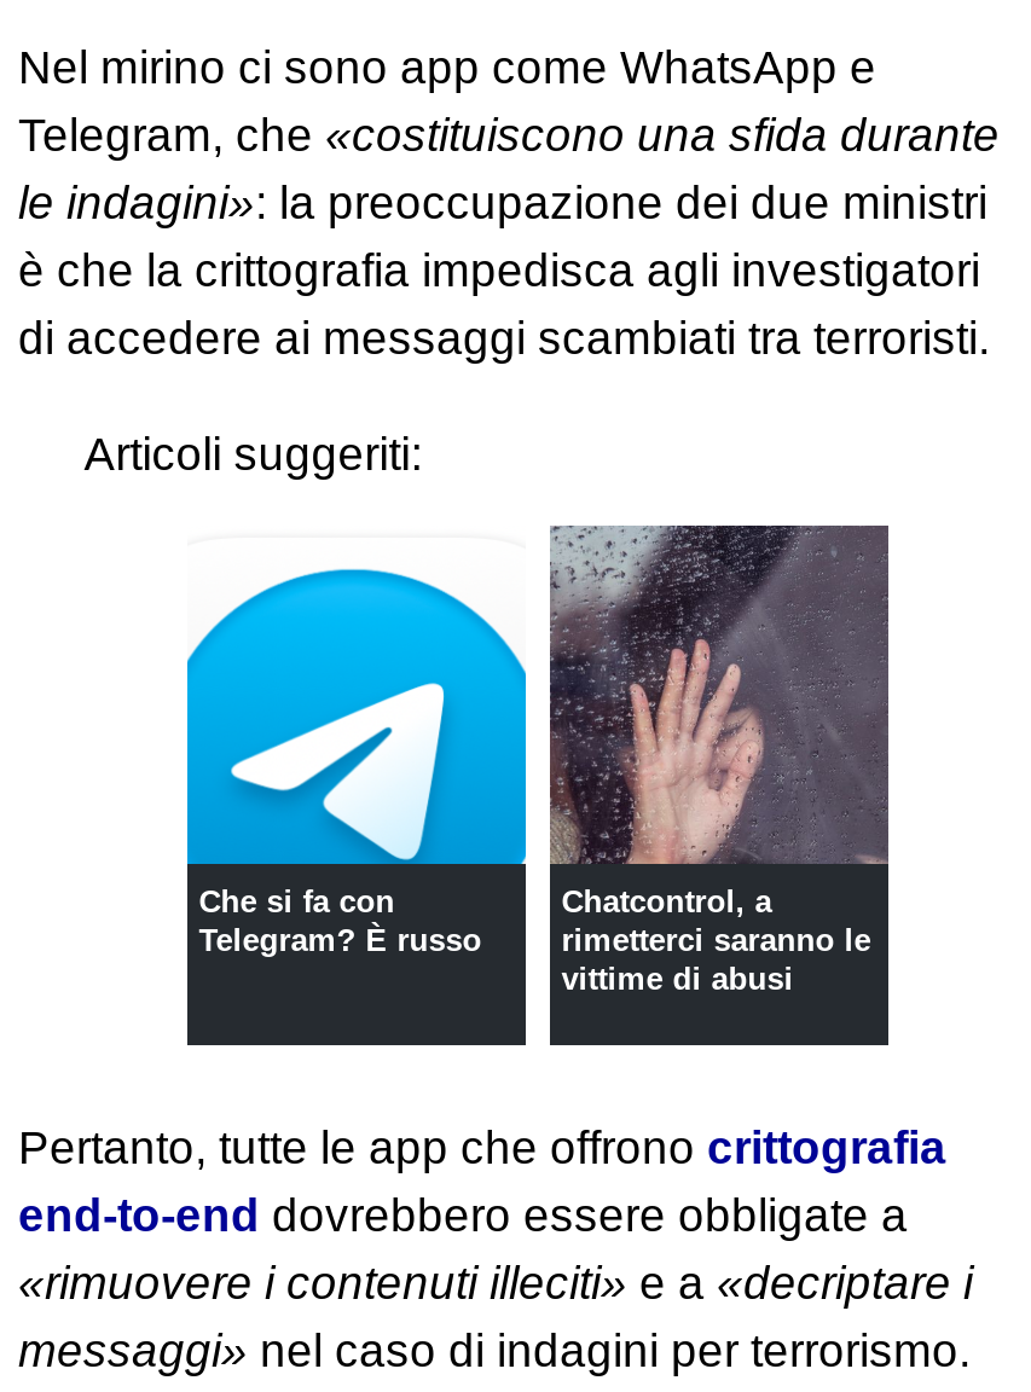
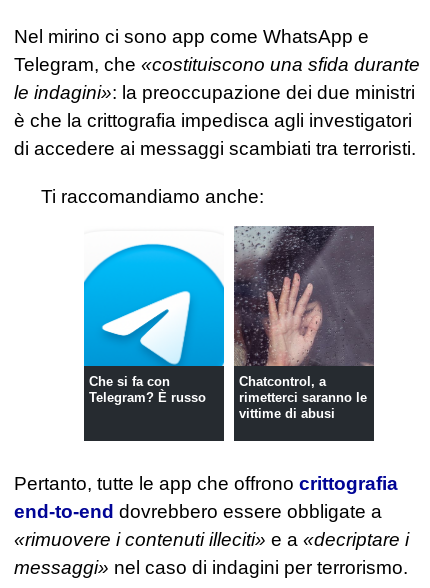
[84,428,422,479] Articoli suggeriti: -> [41,186,264,207] Ti raccomandiamo anche:

